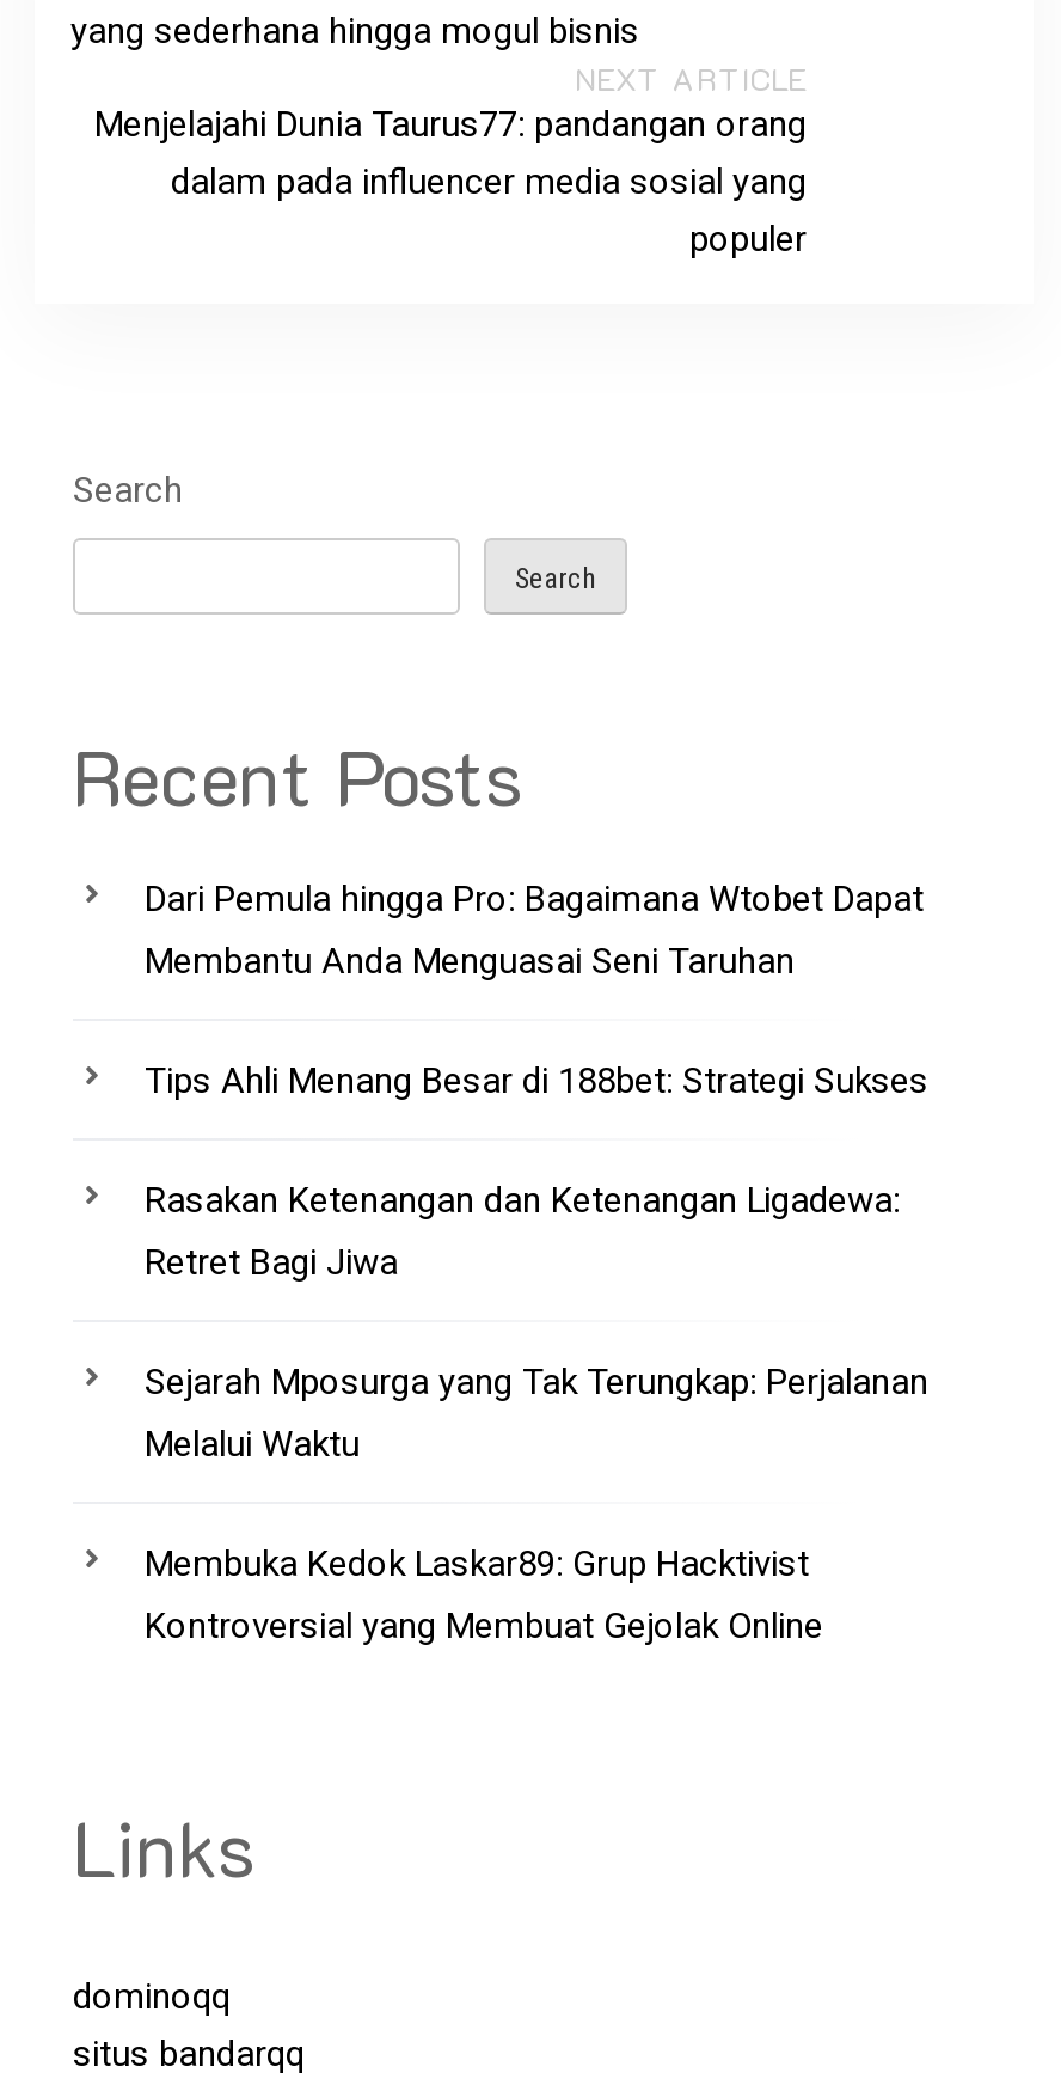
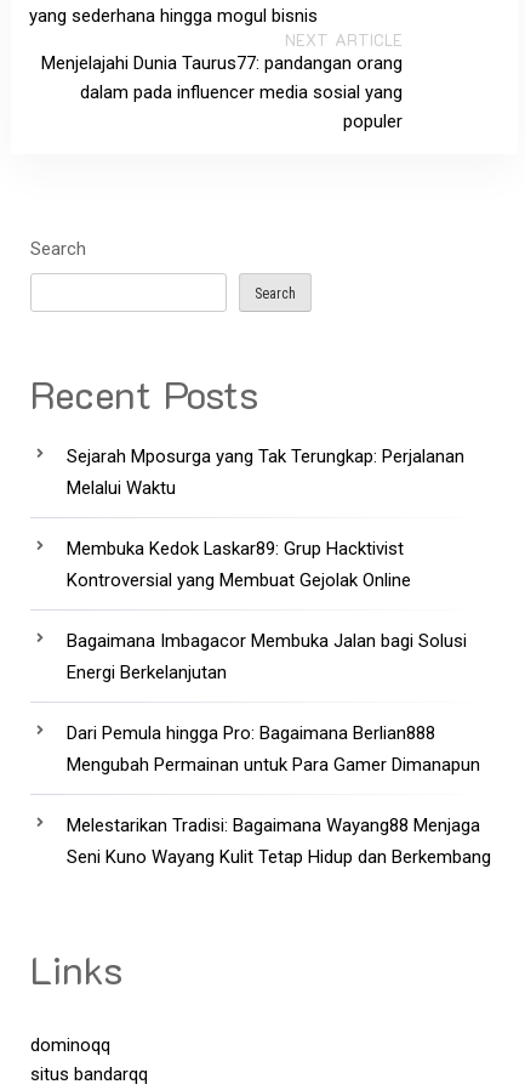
[145,877,928,1284] Dari Pemula hingga Pro: Bagaimana Wtobet Dapat | Membantu Anda Menguasai Seni Taruhan | Tips Ahli Menang Besar di 188bet: Strategi Sukses | Rasakan Ketenangan dan Ketenangan Ligadewa: | Retret Bagi Jiwa -> none
moved [145,1360,928,1647] -> [67,445,464,591]: Sejarah Mposurga yang Tak Terungkap: Perjalanan | Melalui Waktu | Membuka Kedok Laskar89: Grup Hacktivist | Kontroversial yang Membuat Gejolak Online
none -> [67,630,491,868] Bagaimana Imbagacor Membuka Jalan bagi Solusi | Energi Berkelanjutan | Dari Pemula hingga Pro: Bagaimana Berlian888 | Mengubah Permainan untuk Para Gamer Dimanapun | Melestarikan Tradisi: Bagaimana Wayang88 Menjaga | Seni Kuno Wayang Kulit Tetap Hidup dan Berkembang

